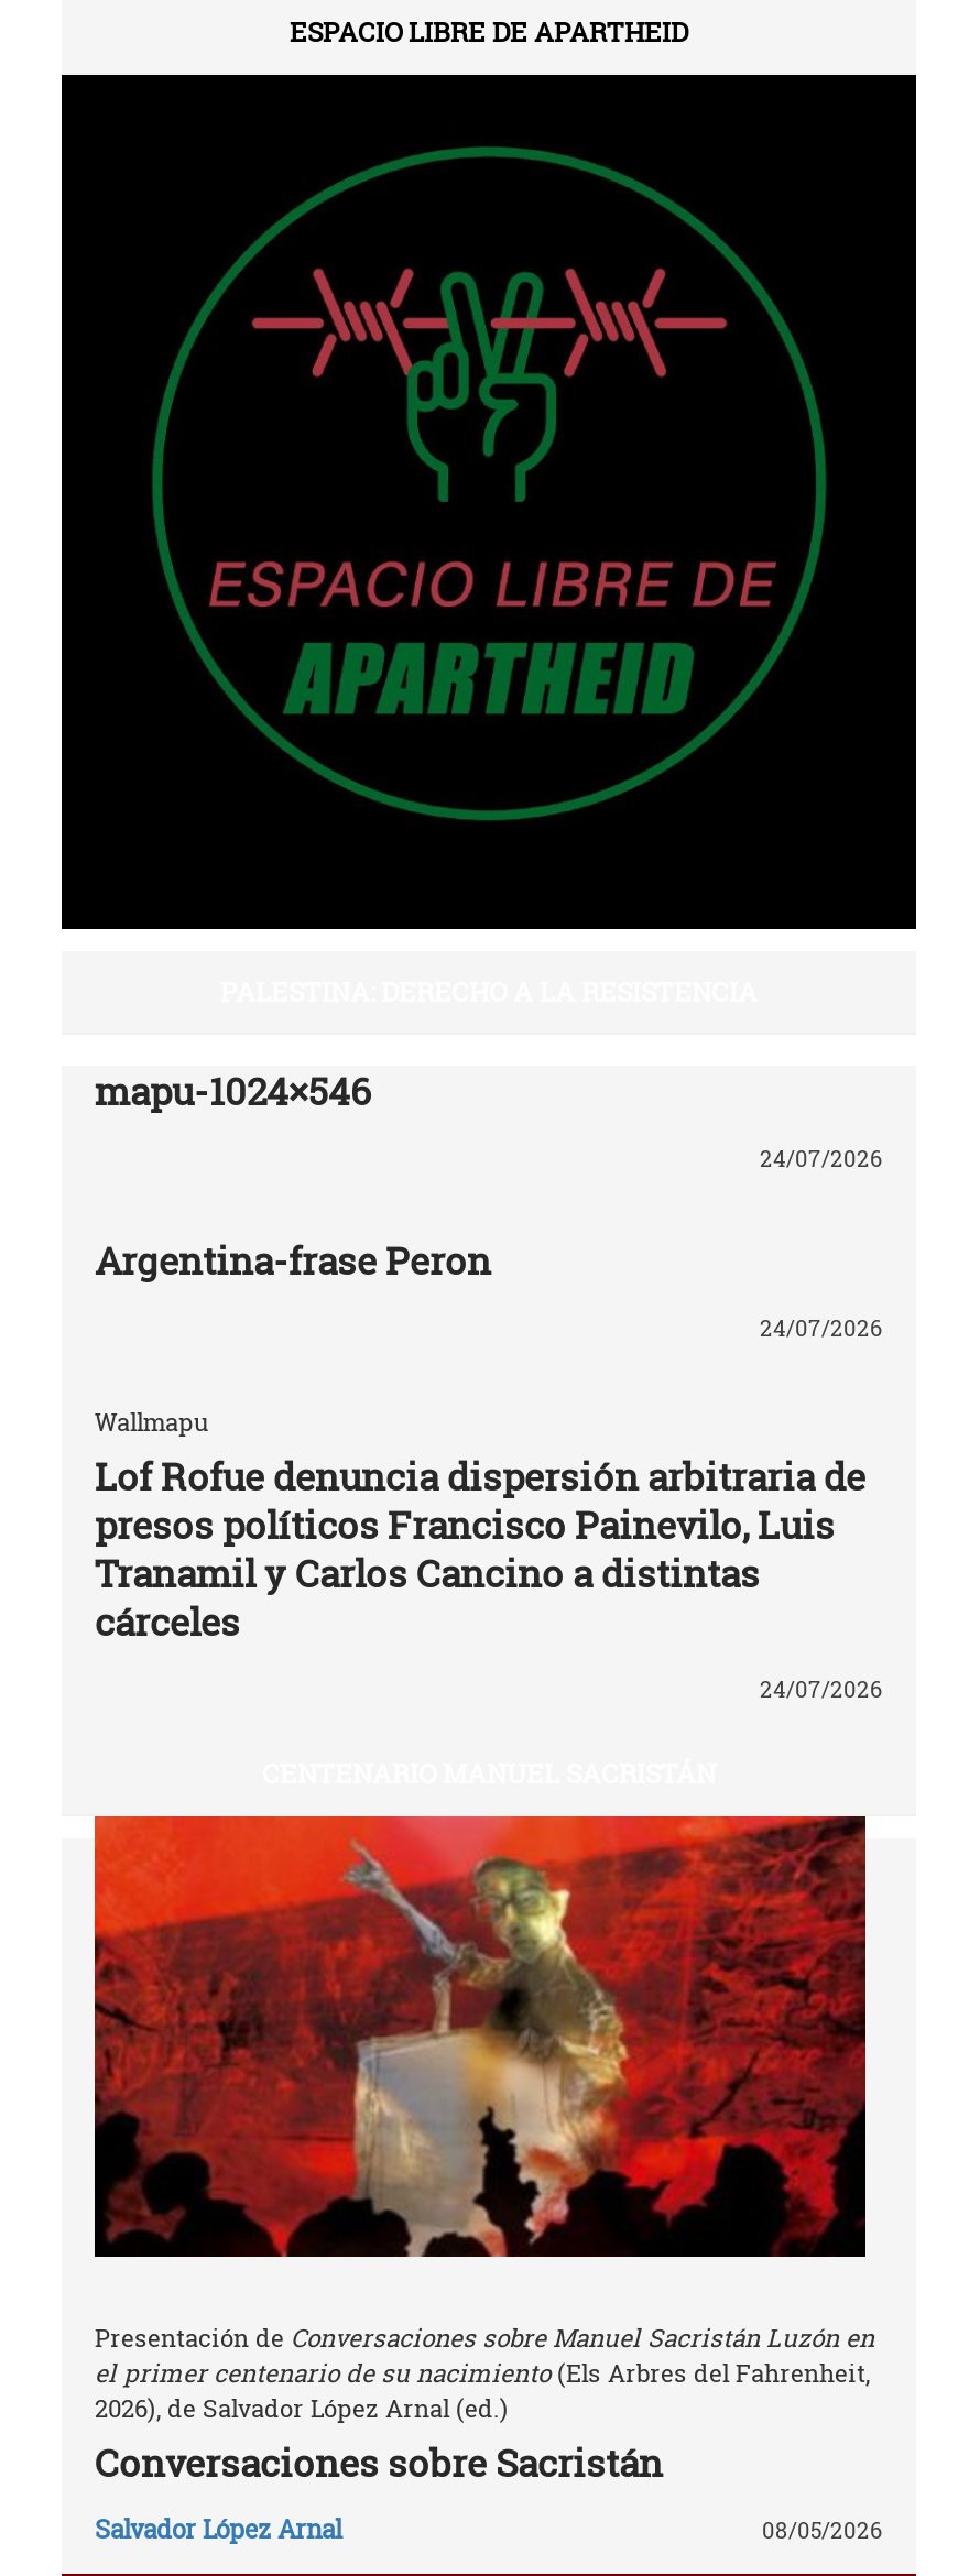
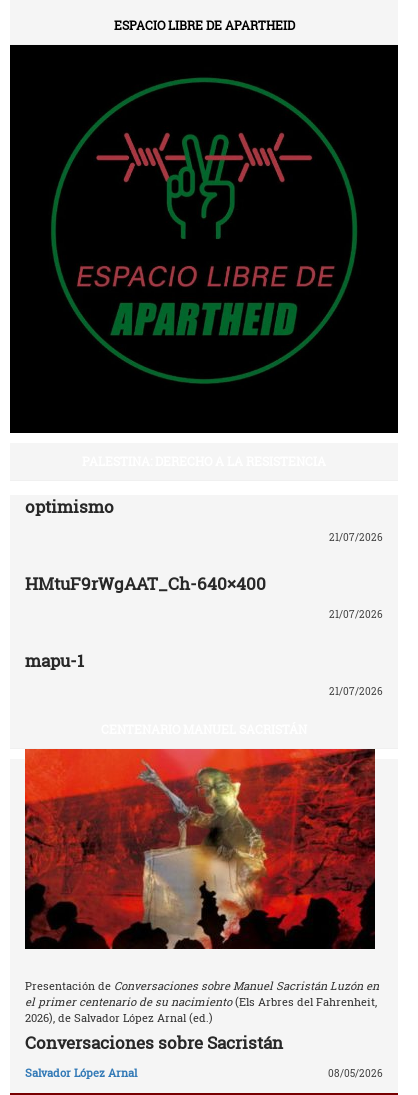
[95,1067,372,1117] mapu-1024×546 -> [25,495,114,518] optimismo
[760,1145,883,1173] 24/07/2026 -> [329,531,383,544] 21/07/2026
[95,1236,491,1287] Argentina-frase Peron -> [25,572,266,595] HMtuF9rWgAAT_Ch-640×400
[760,1314,883,1343] 24/07/2026 -> [329,608,383,621] 21/07/2026
[95,1406,865,1648] Wallmapu | Lof Rofue denuncia dispersión arbitraria de | presos políticos Francisco Painevilo, Luis | Tranamil y Carlos Cancino a distintas | cárceles -> [25,649,84,672] mapu-1
[760,1675,883,1704] 24/07/2026 -> [329,685,383,698] 21/07/2026

